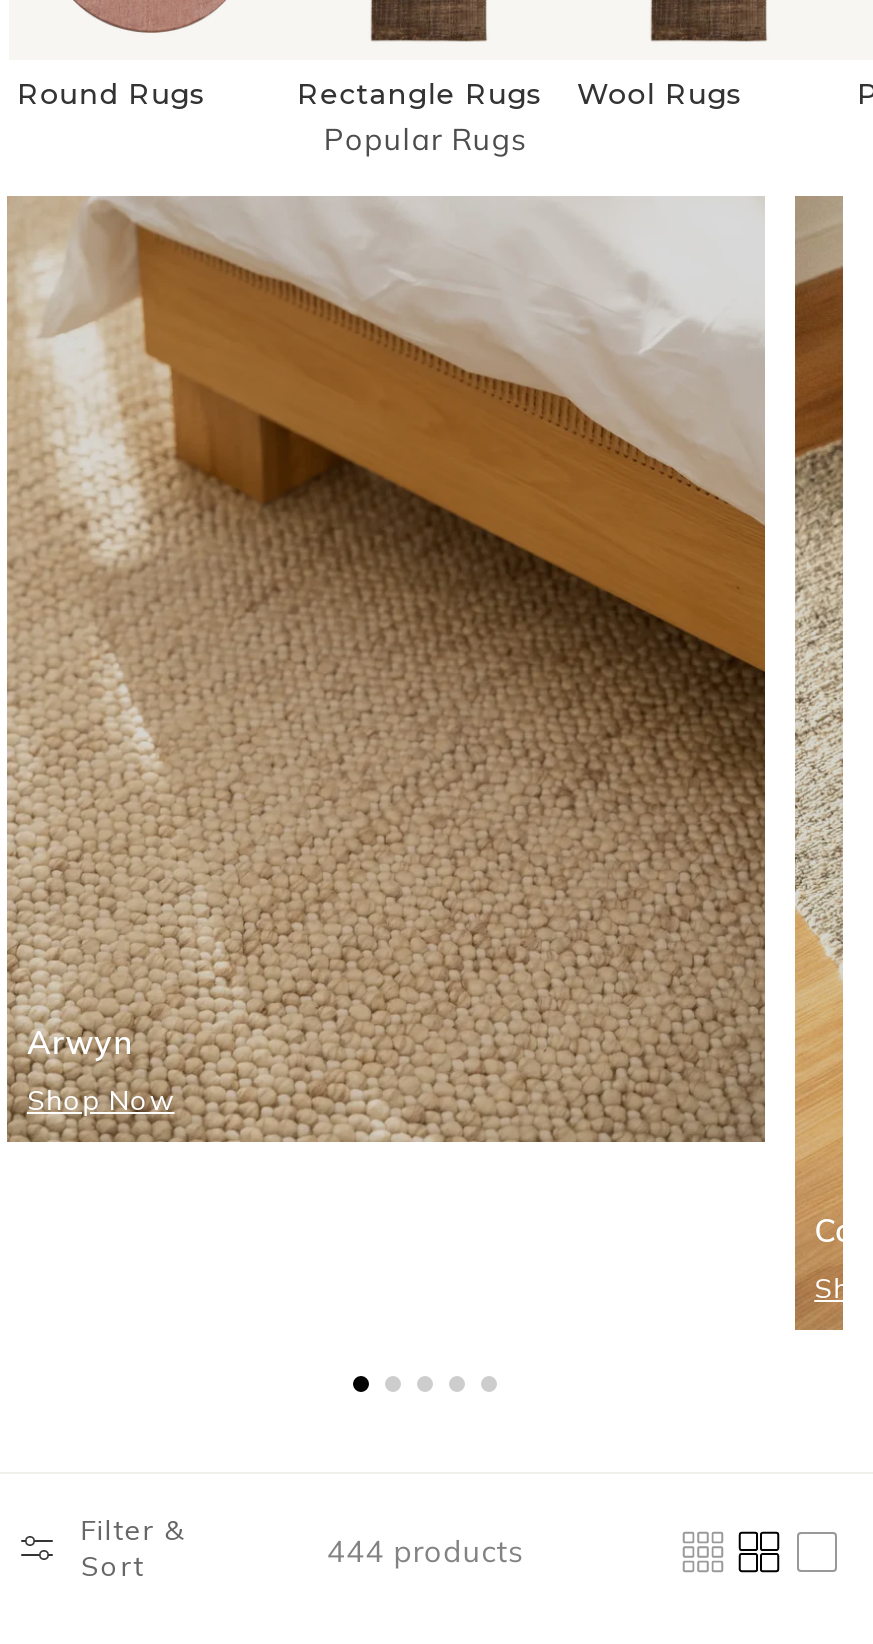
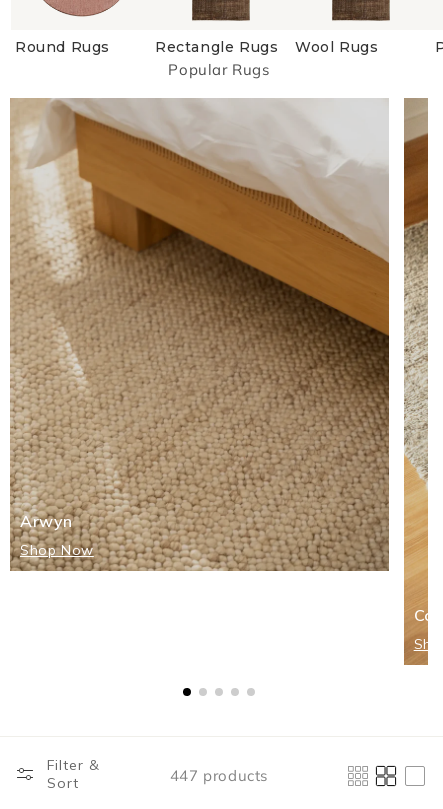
[327,1533,523,1571] 444 products -> [170,766,268,785] 447 products

